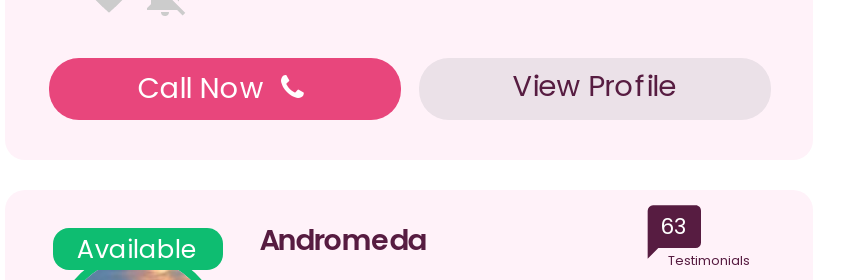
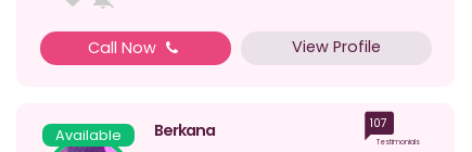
[260,213,686,261] Andromeda | 63 -> [154,116,387,141] Berkana | 107

